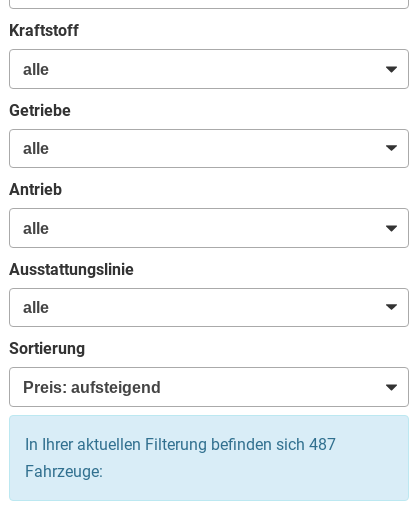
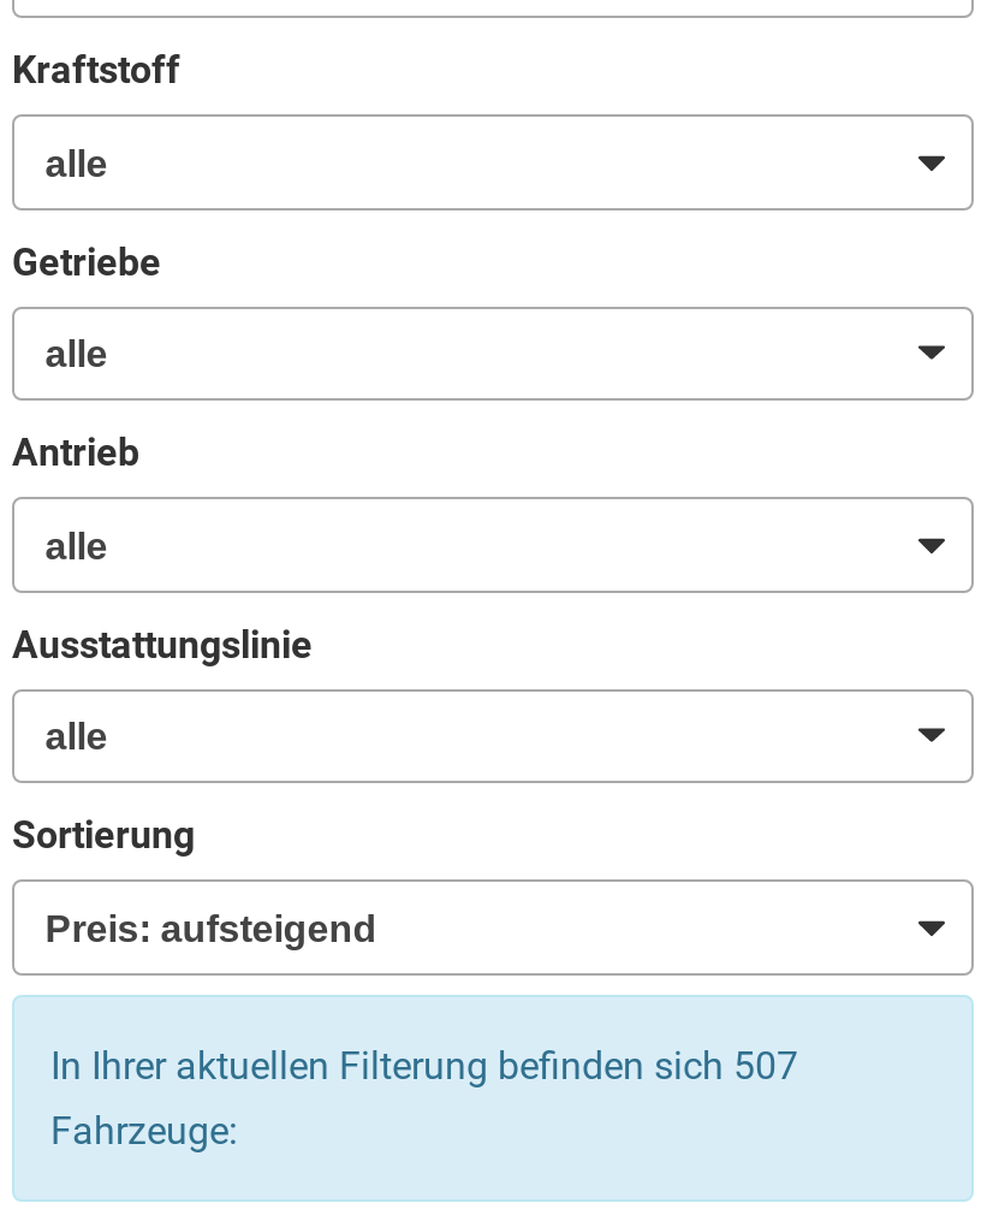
[25,435,336,454] In Ihrer aktuellen Filterung befinden sich 487 -> [50,1043,798,1089] In Ihrer aktuellen Filterung befinden sich 507

